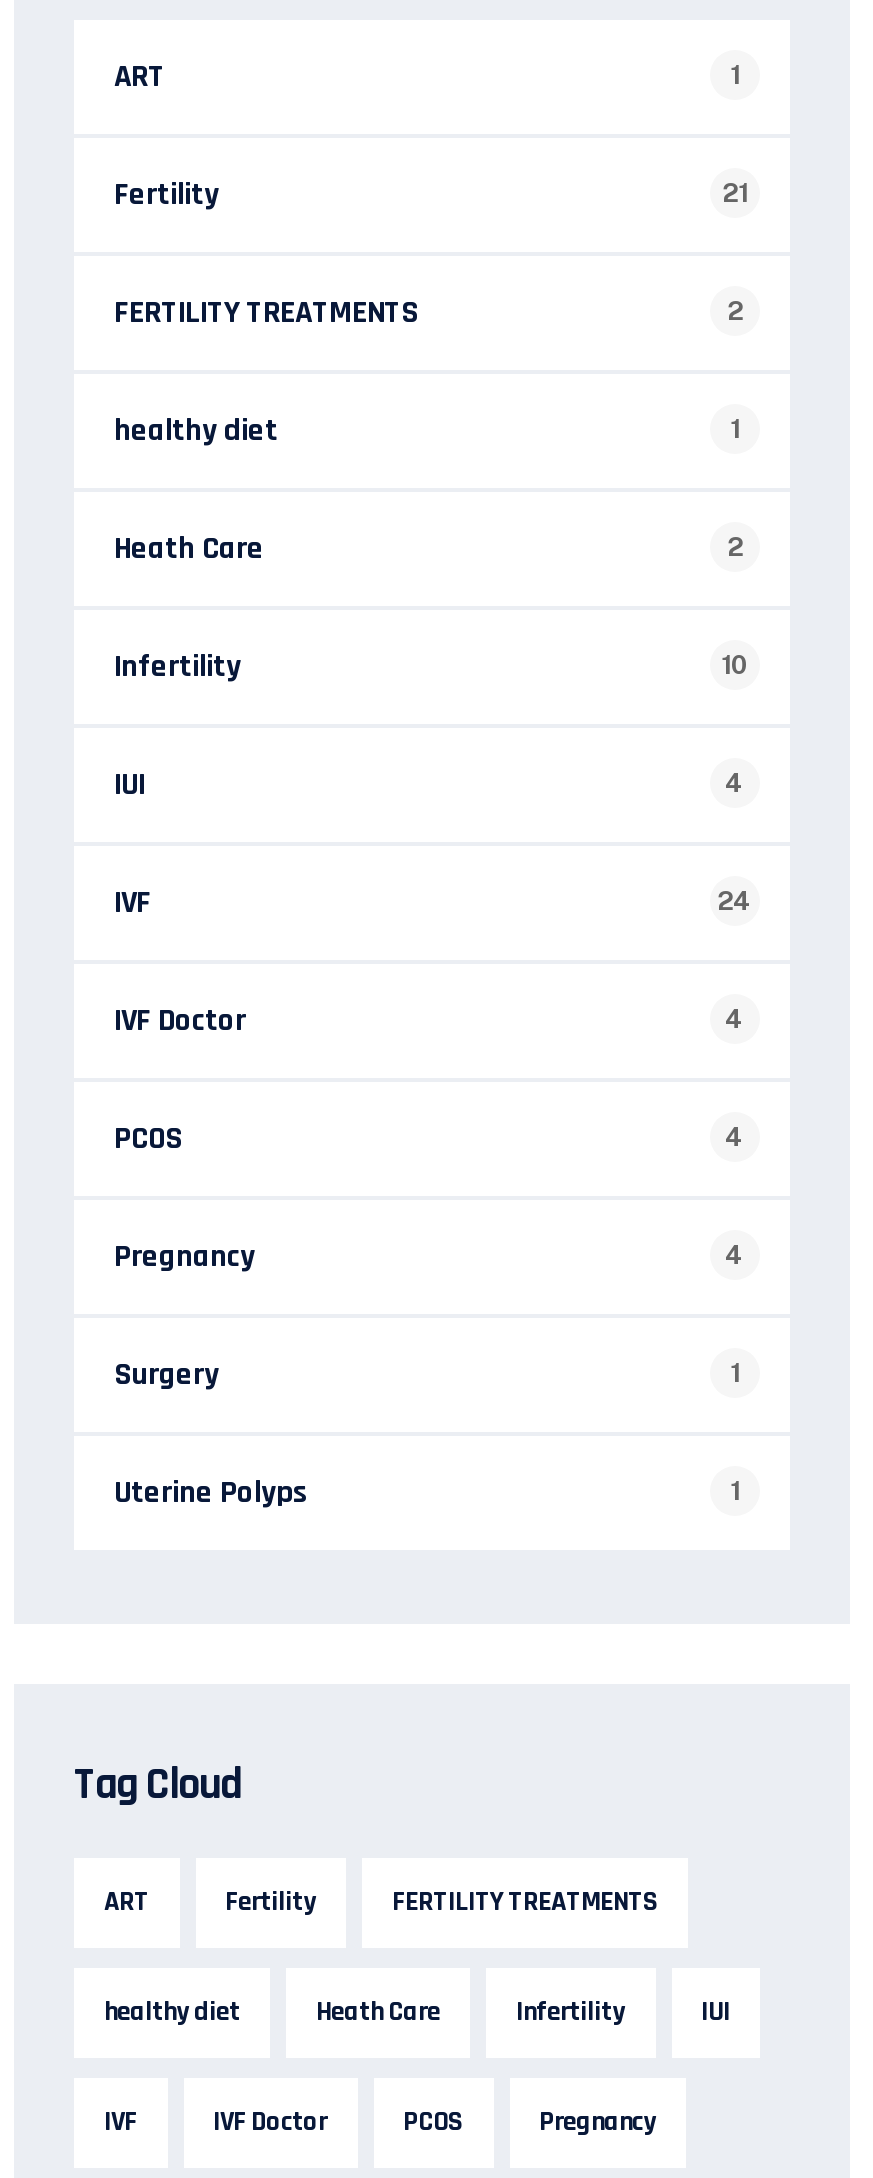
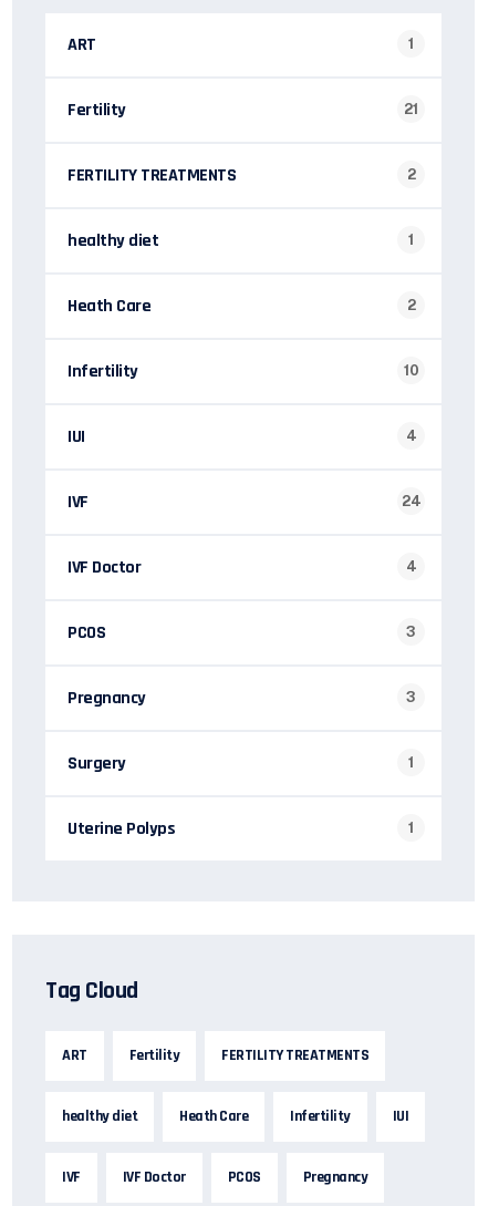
[725,1122,745,1152] 4 -> [406,623,416,640] 3
[725,1240,745,1270] 4 -> [406,689,416,705] 3

